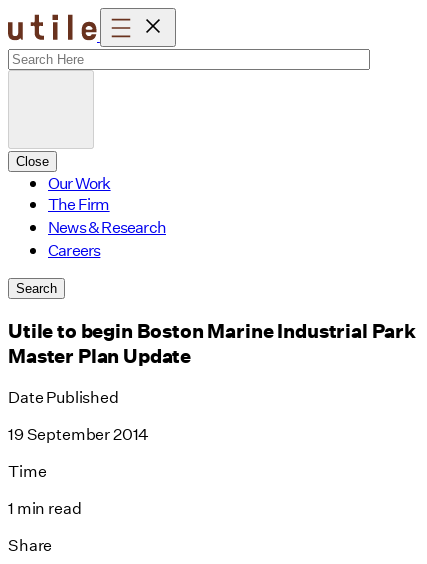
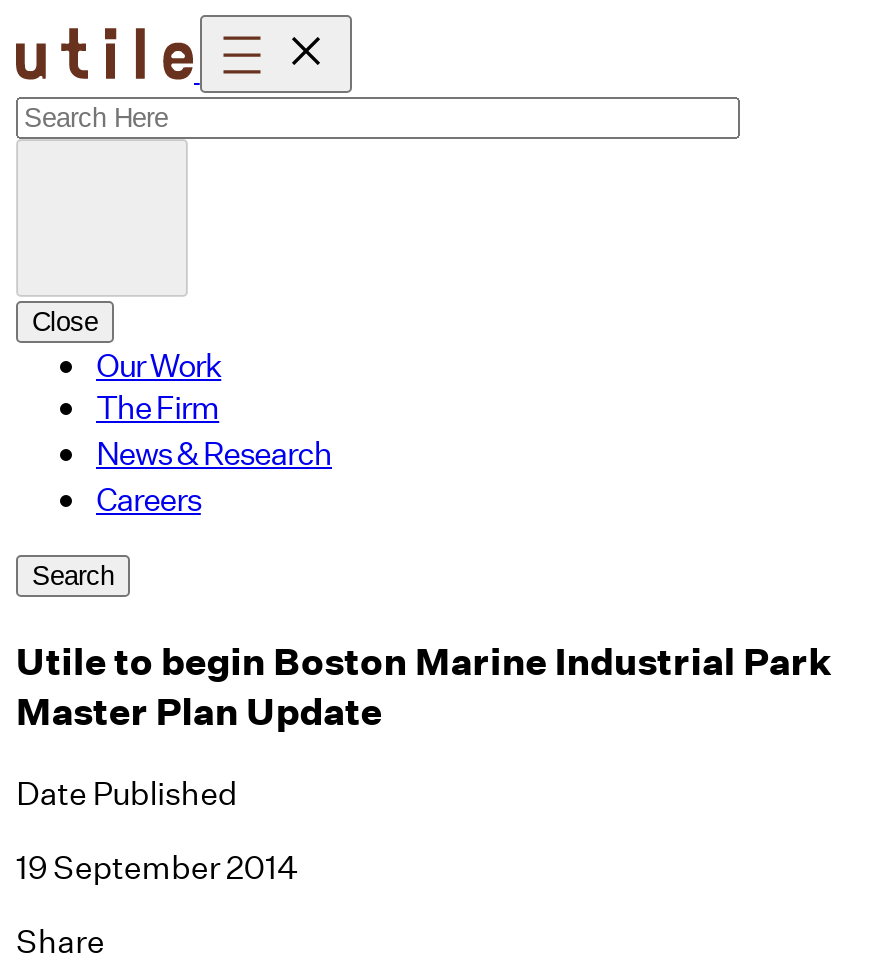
[8,460,81,518] Time | 1 min read -> none

